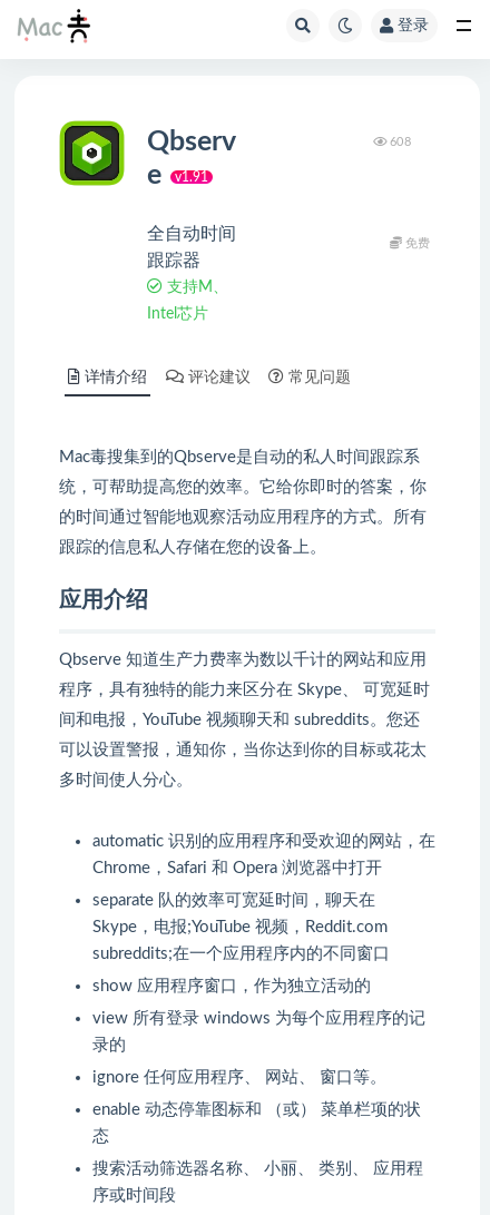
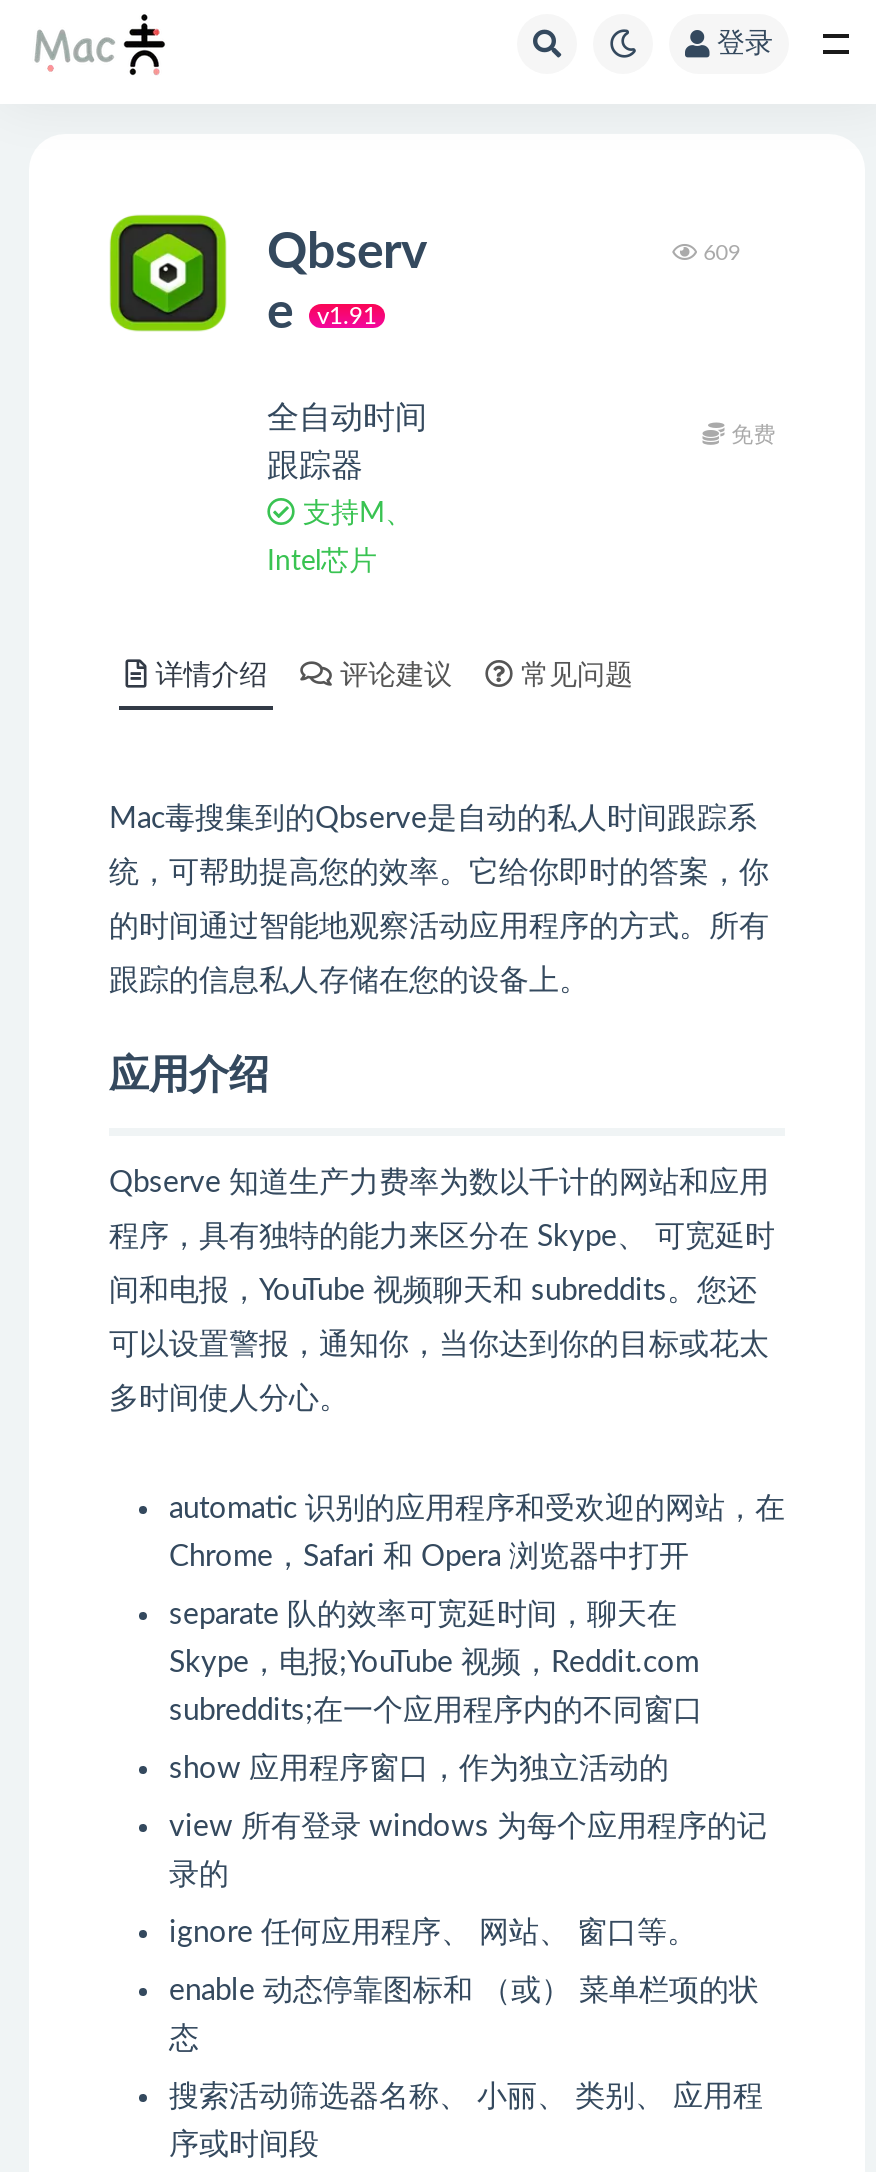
[386,136,411,148] 608 -> [697,242,740,264] 609

